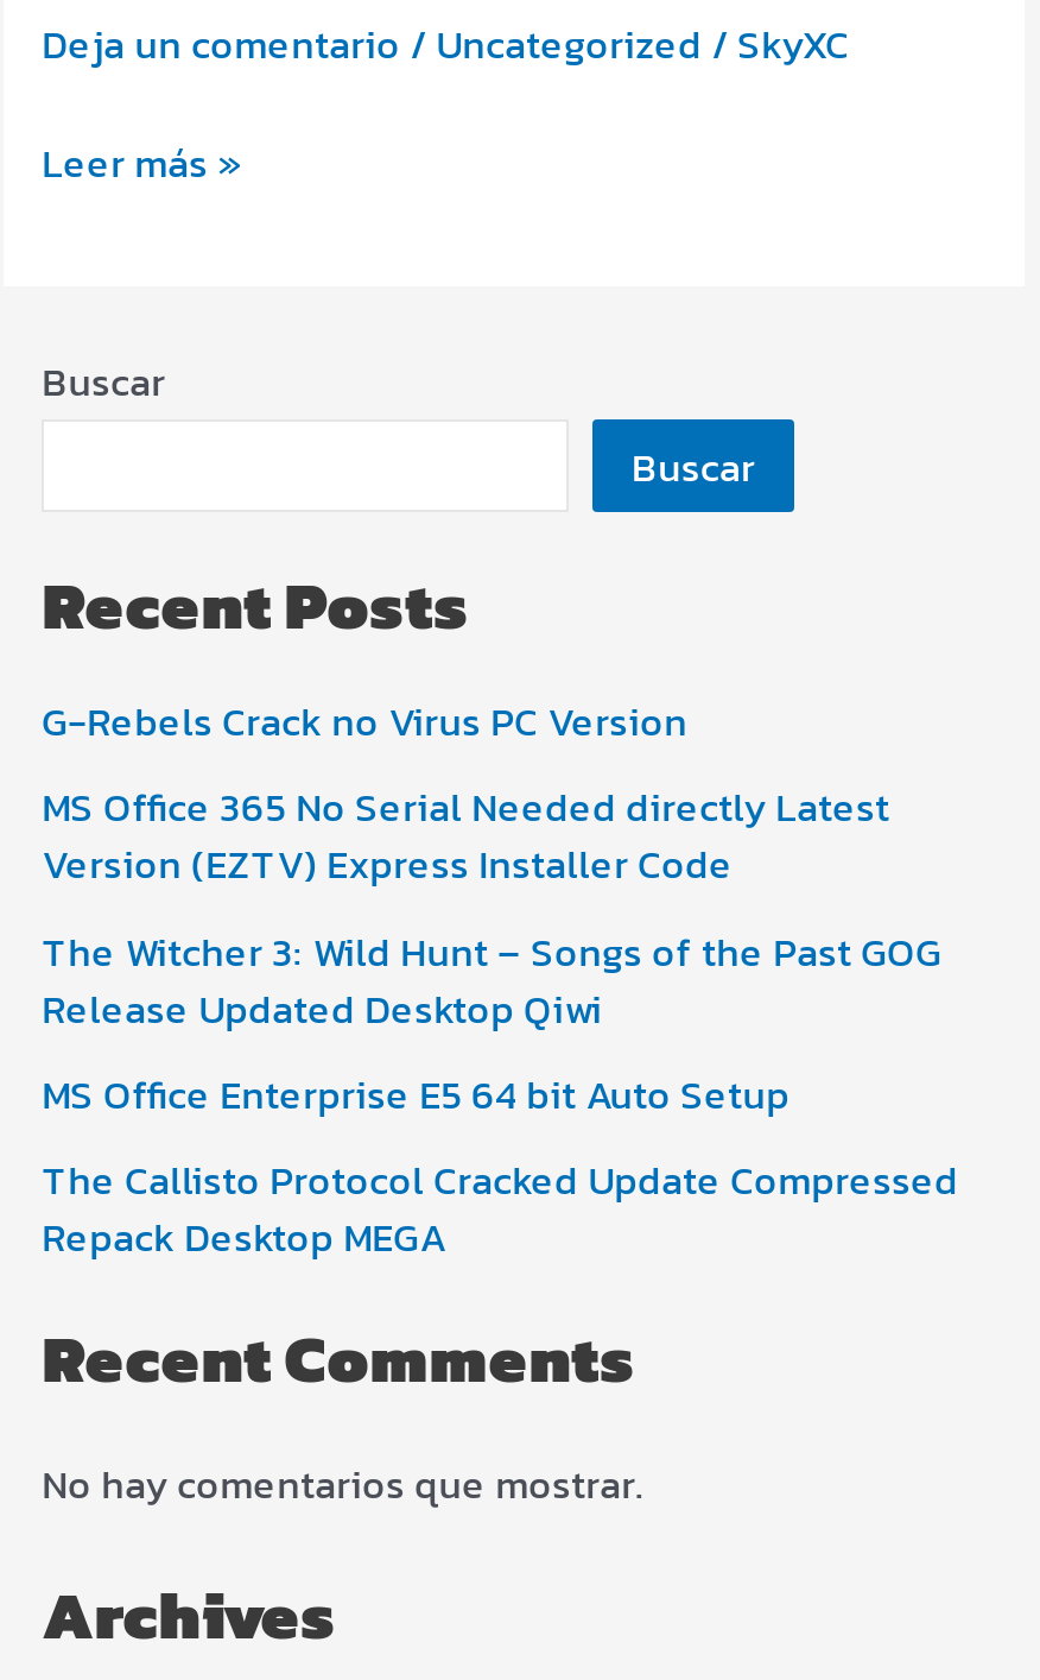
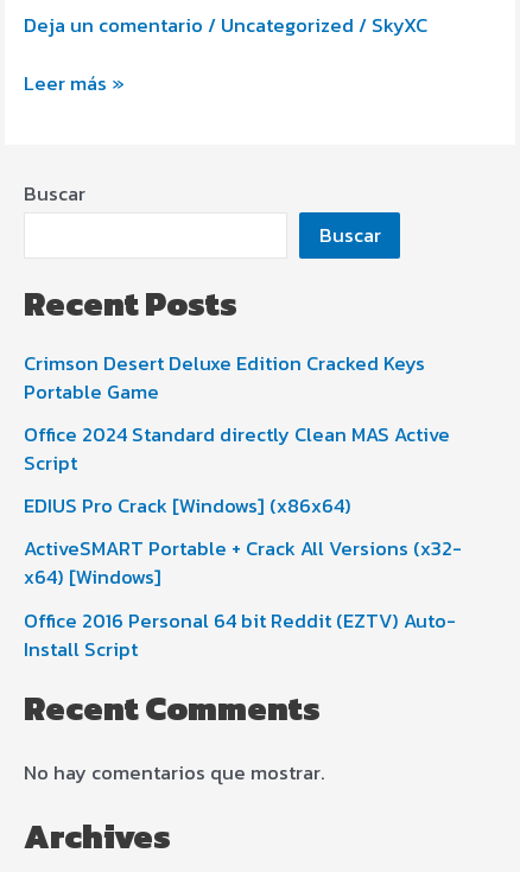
[42,693,688,750] G-Rebels Crack no Virus PC Version -> [24,348,425,405] Crimson Desert Deluxe Edition Cracked Keys | Portable Game
[42,779,890,893] MS Office 365 No Serial Needed directly Latest | Version (EZTV) Express Installer Code -> [24,420,450,477] Office 2024 Standard directly Clean MAS Active | Script
[42,922,942,1037] The Witcher 3: Wild Hunt – Songs of the Past GOG | Release Updated Desktop Qiwi -> [24,491,352,520] EDIUS Pro Crack [Windows] (x86x64)
[42,1066,790,1123] MS Office Enterprise E5 64 bit Auto Setup -> [24,534,462,591] ActiveSMART Portable + Crack All Versions (x32- | x64) [Windows]
[42,1152,959,1266] The Callisto Protocol Cracked Update Compressed | Repack Desktop MEGA -> [24,606,456,663] Office 2016 Personal 64 bit Reddit (EZTV) Auto- | Install Script

